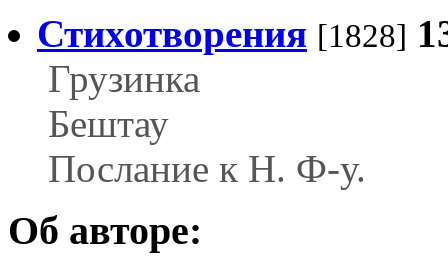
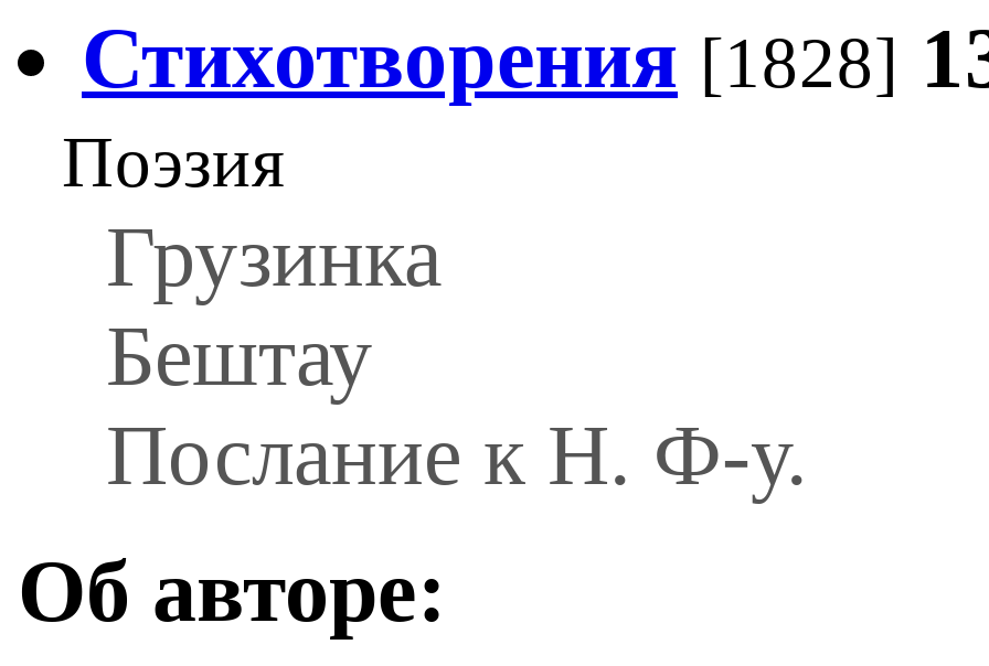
none -> [62,123,285,202] Поэзия

